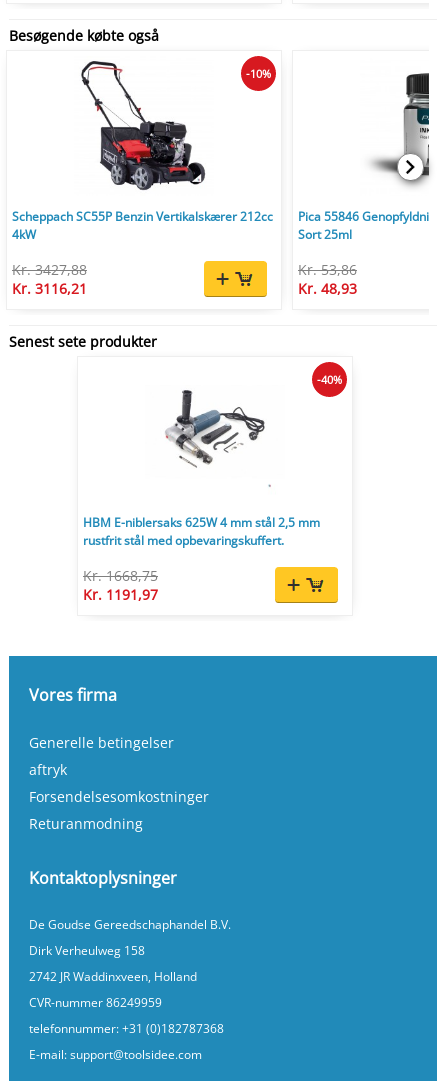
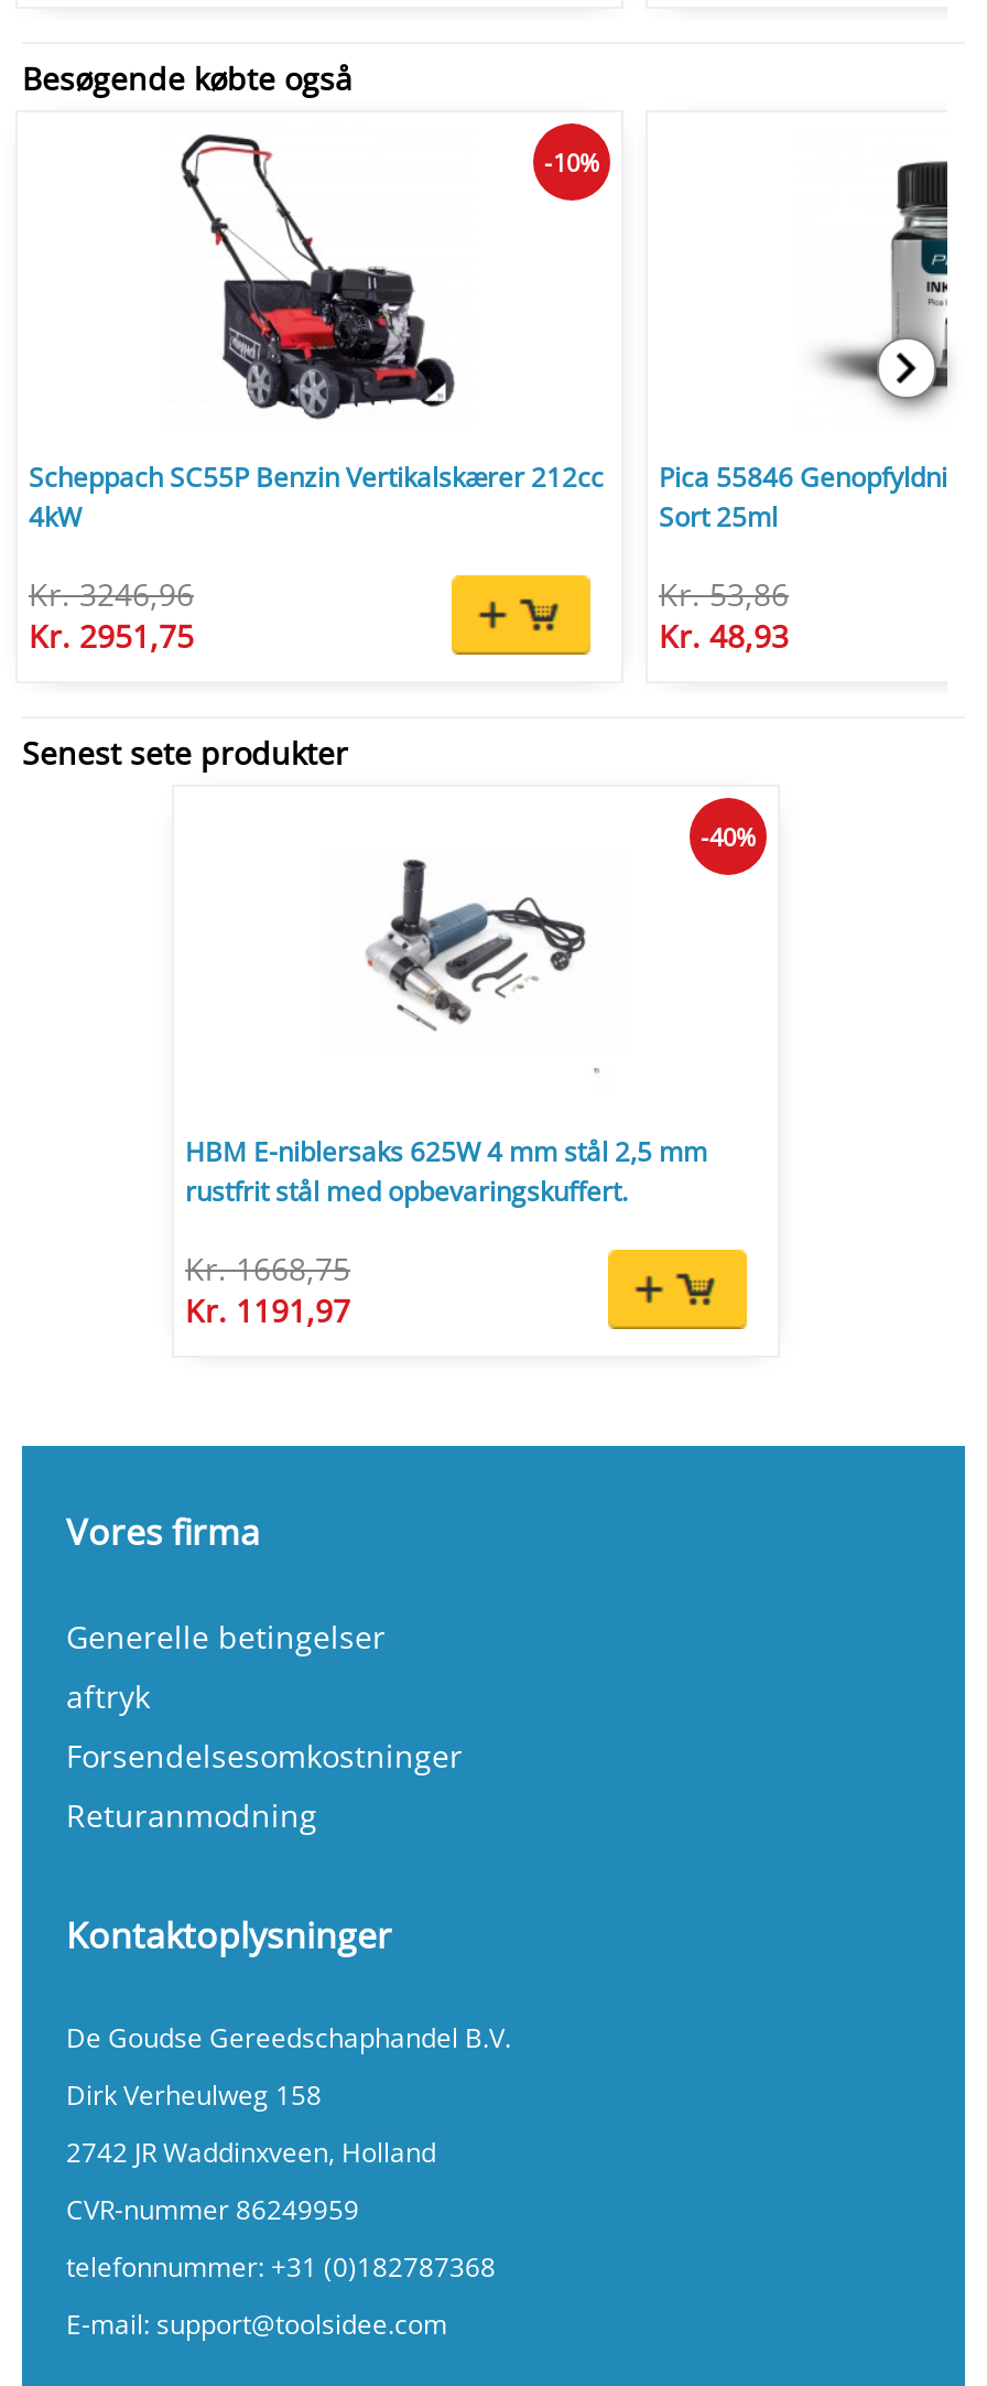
[12,260,87,279] Kr. 3427,88 -> [29,573,194,615] Kr. 3246,96
[12,279,87,298] Kr. 3116,21 -> [29,615,194,657] Kr. 2951,75

